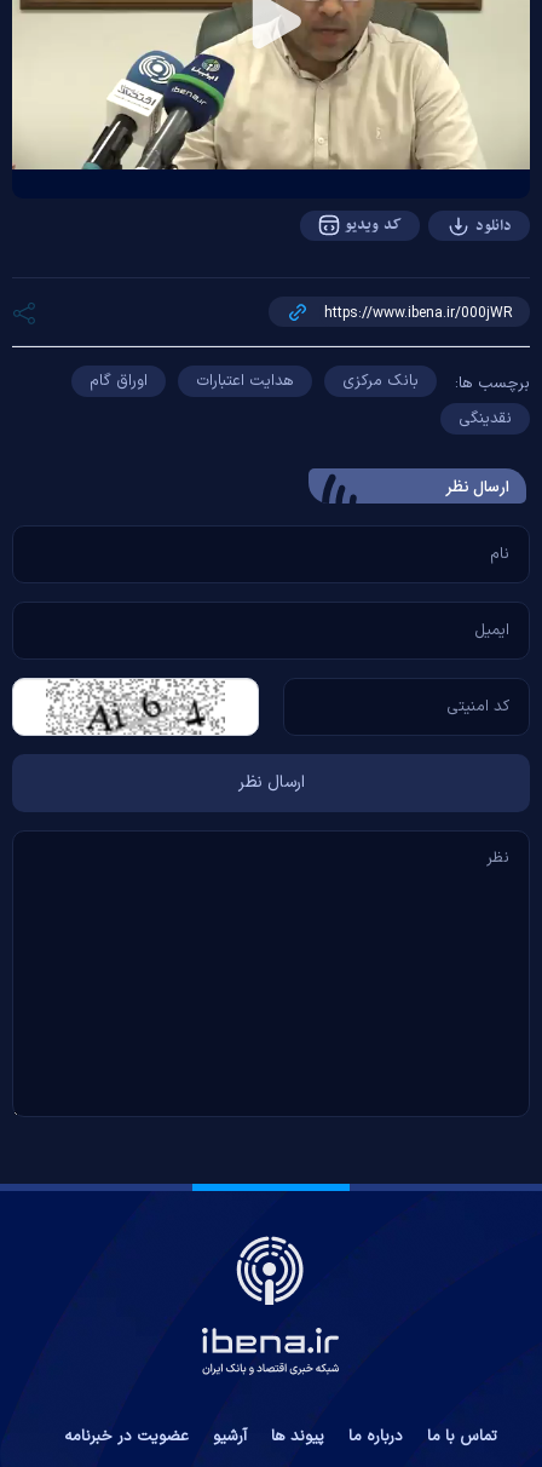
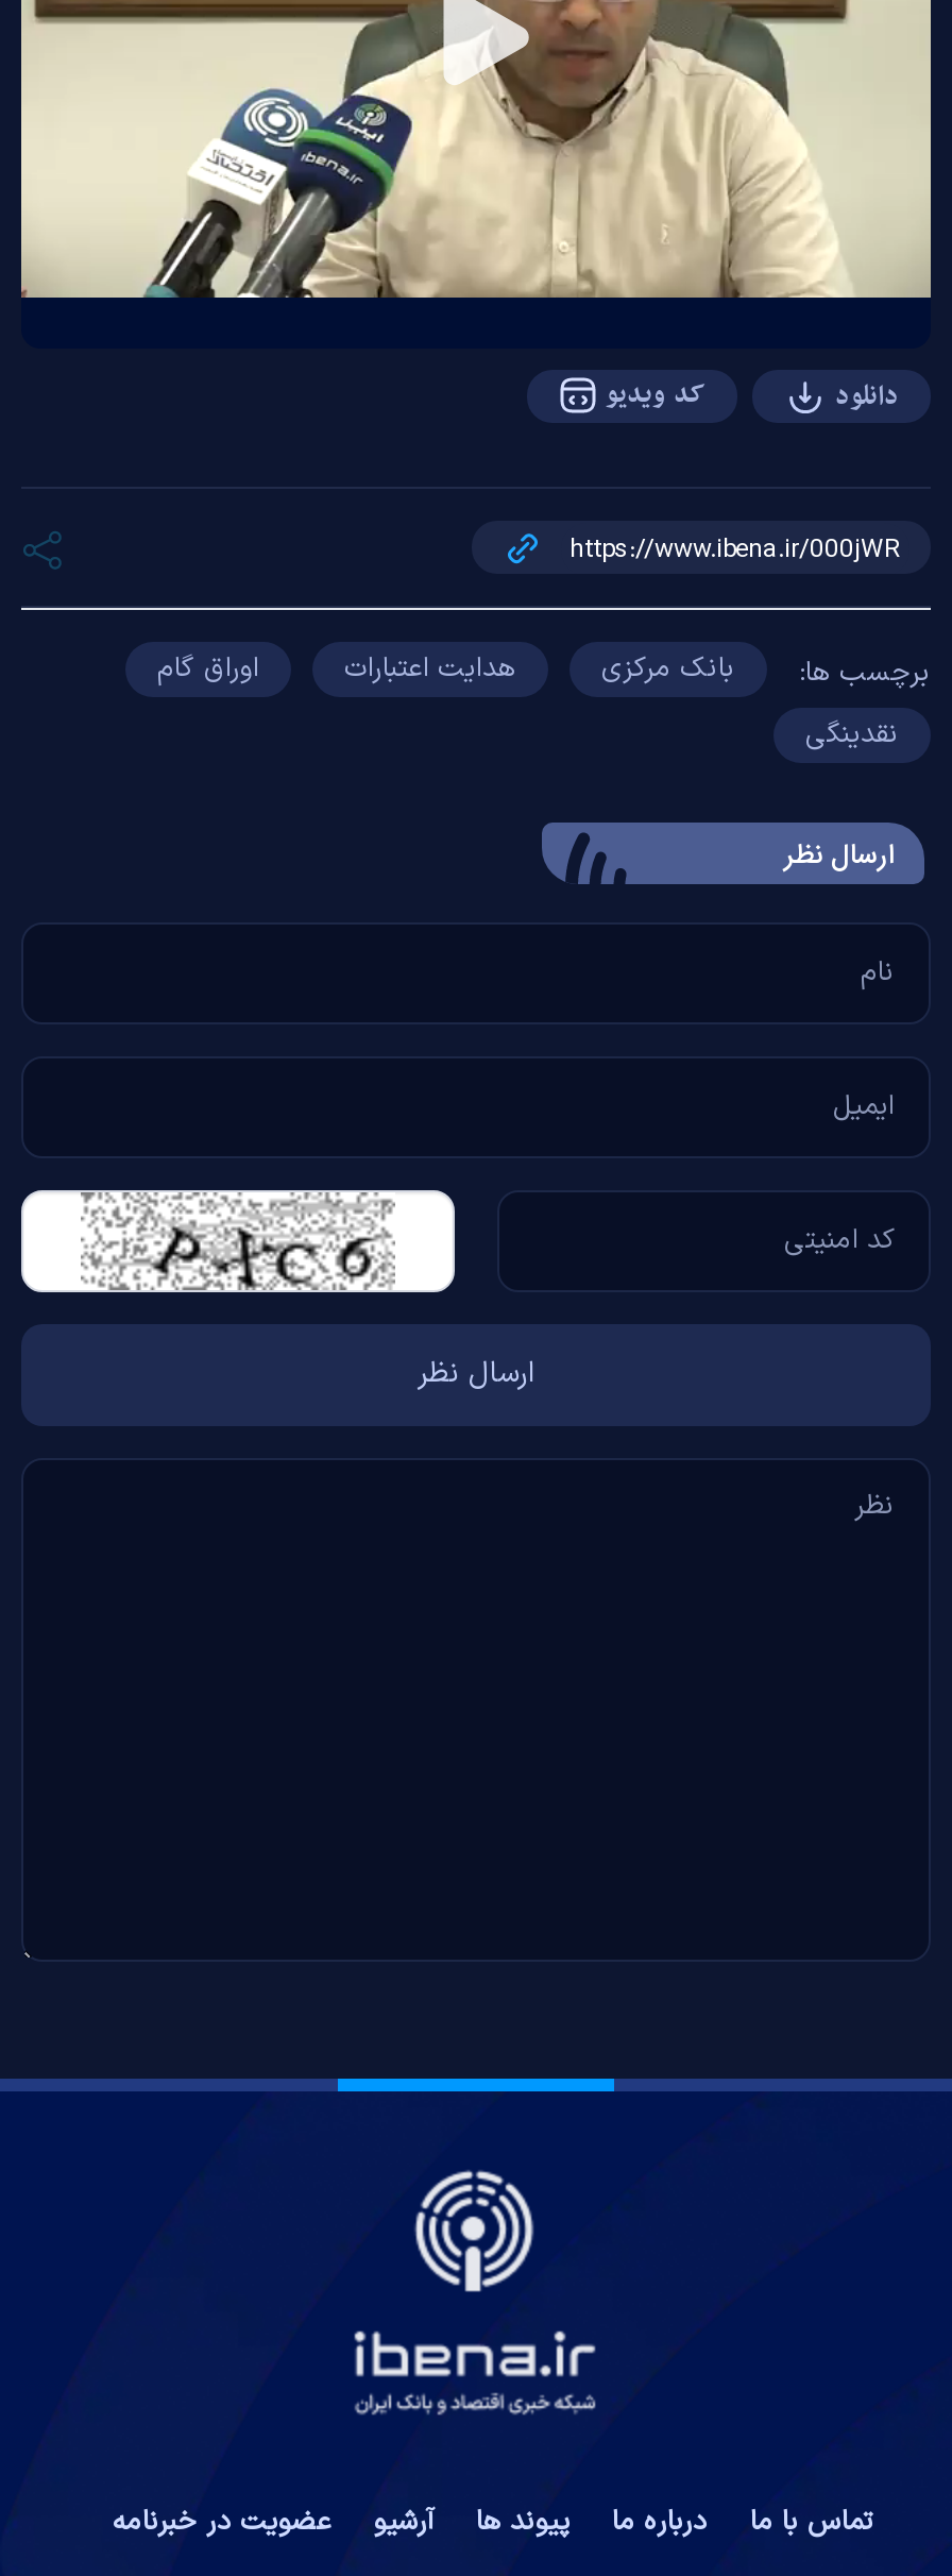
[47,678,225,736] [image] -> [83,1192,395,1292] [image]

